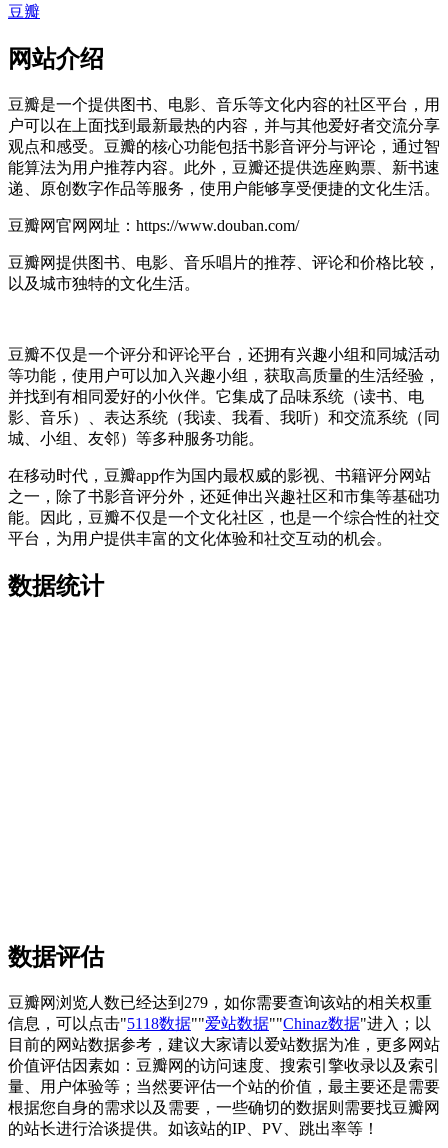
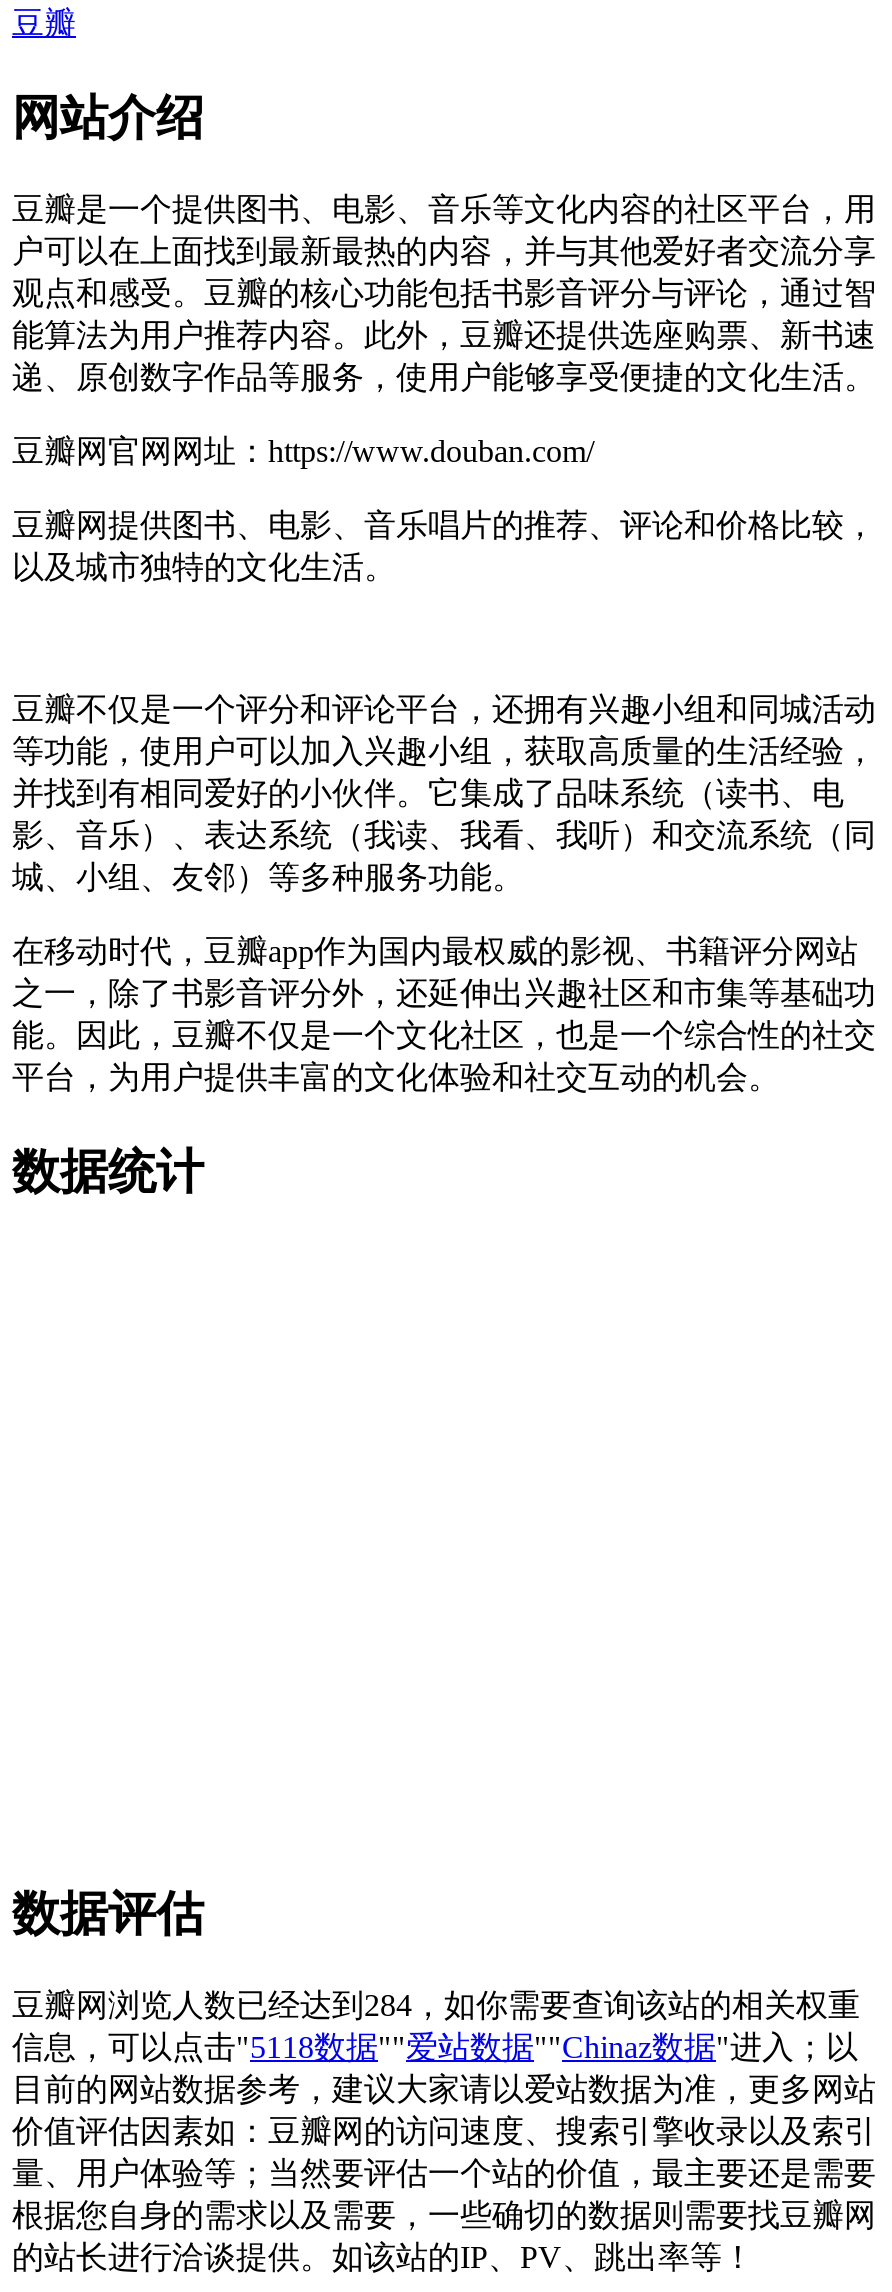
[8,994,432,1011] 豆瓣网浏览人数已经达到279，如你需要查询该站的相关权重 -> [12,1989,860,2023] 豆瓣网浏览人数已经达到284，如你需要查询该站的相关权重

